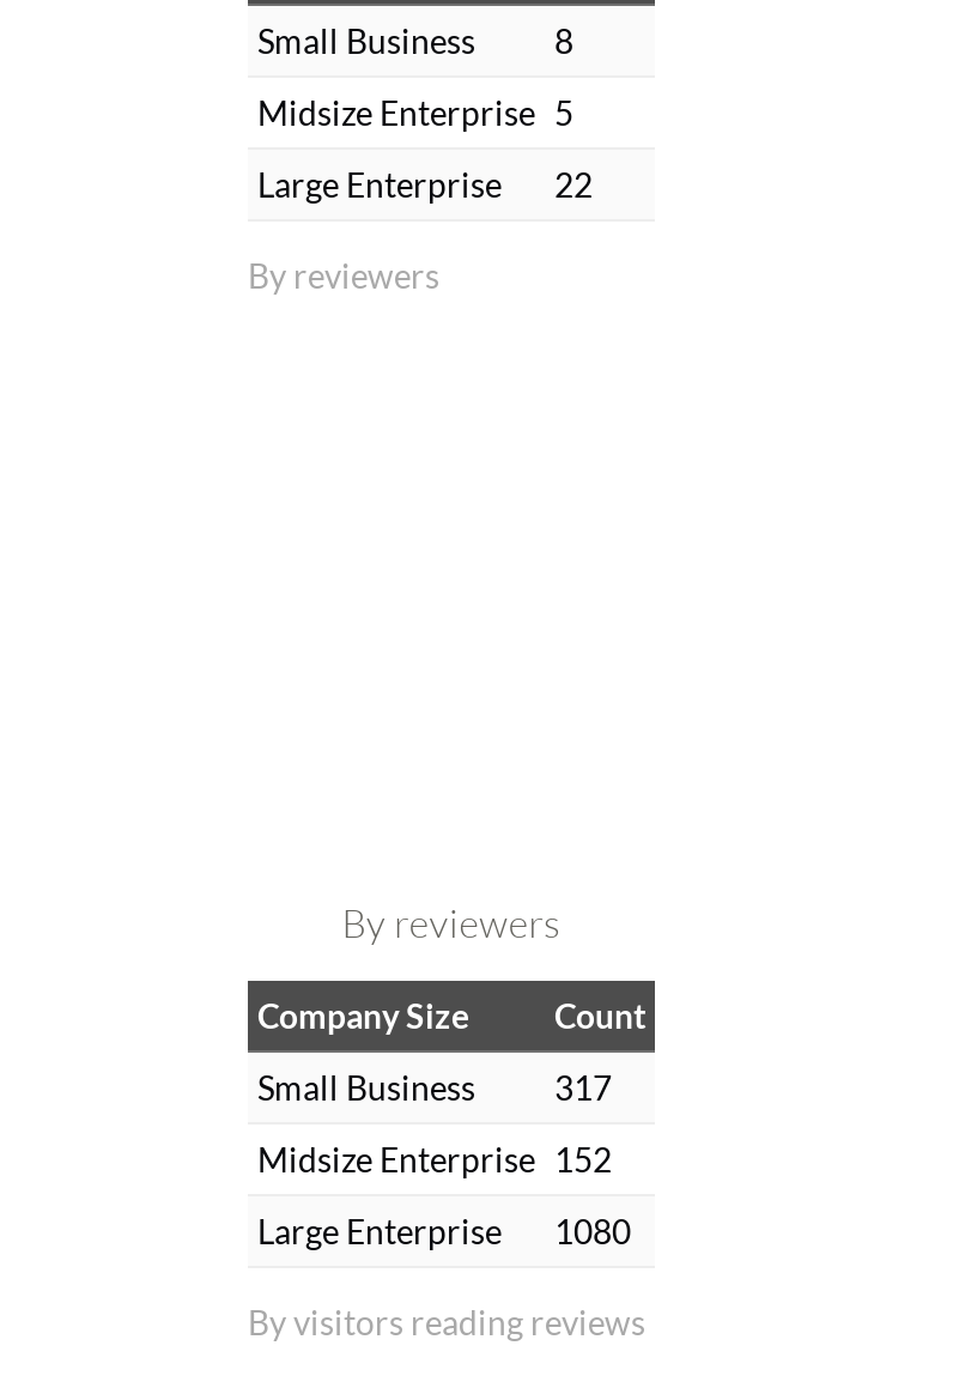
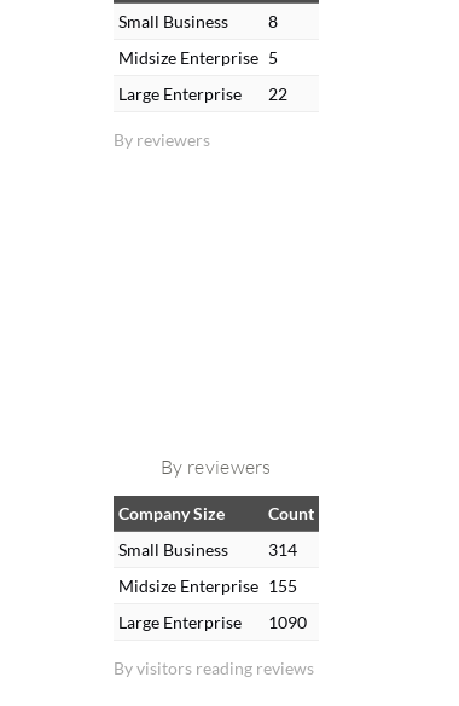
[257,1068,612,1108] Small Business 317 -> [118,539,297,560] Small Business 314
[257,1139,612,1180] Midsize Enterprise 152 -> [118,576,297,596] Midsize Enterprise 155
[257,1211,631,1252] Large Enterprise 1080 -> [118,612,307,632] Large Enterprise 1090

